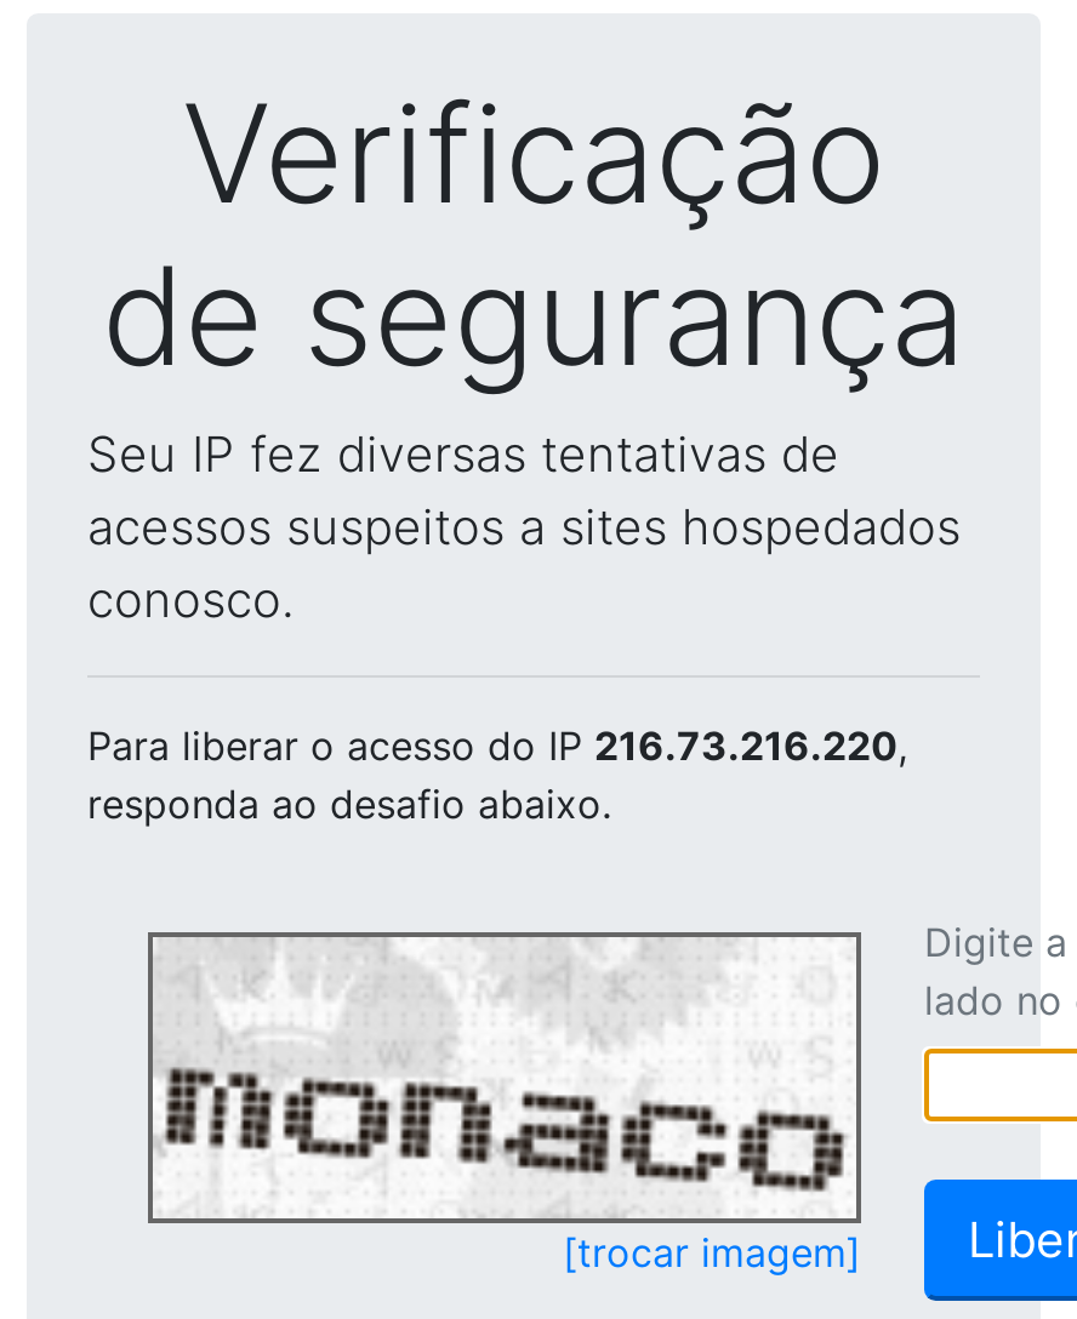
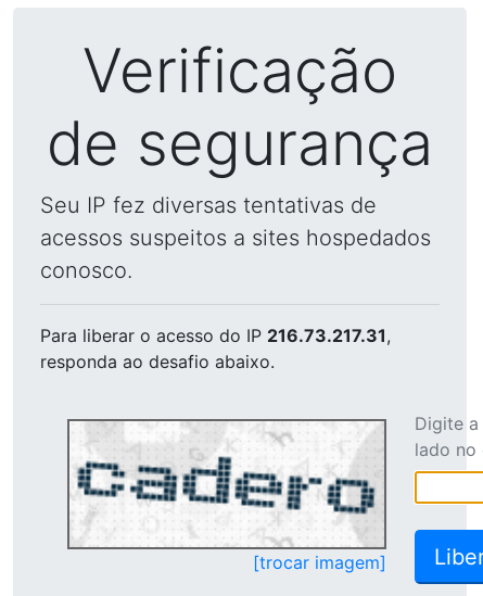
[87,721,907,770] Para liberar o acesso do IP 216.73.216.220, -> [40,325,391,346] Para liberar o acesso do IP 216.73.217.31,
[158,937,854,1211] [image] -> [71,422,384,545] [image]

